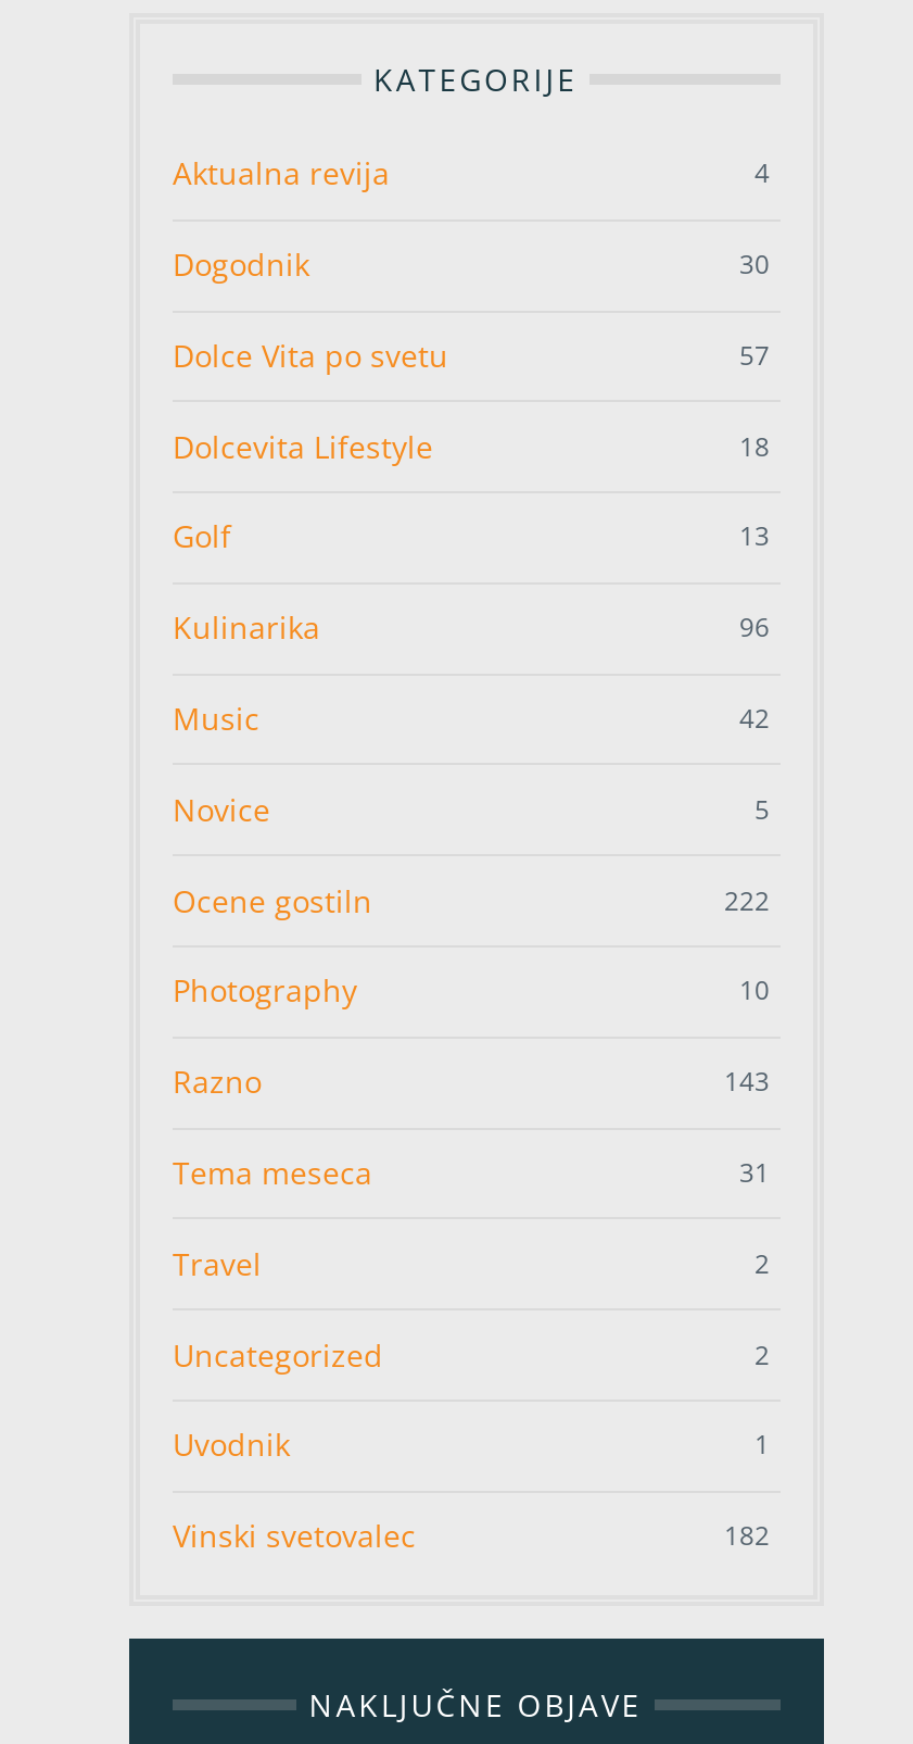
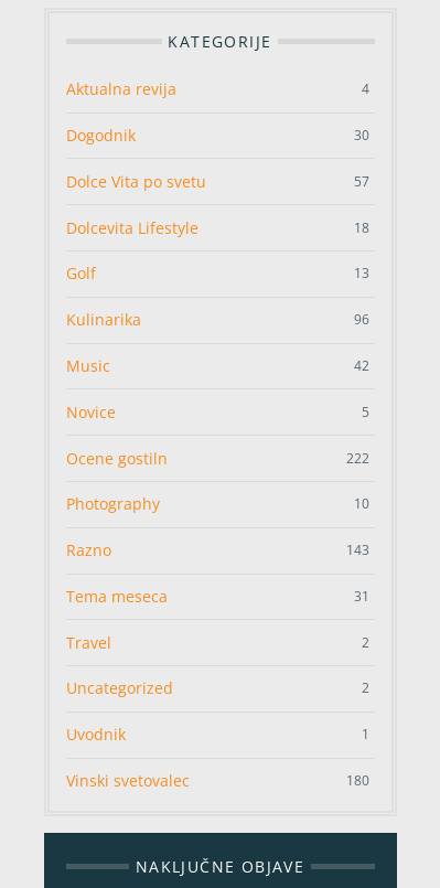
[724,1517,770,1554] 182 -> [346,771,369,790] 180

